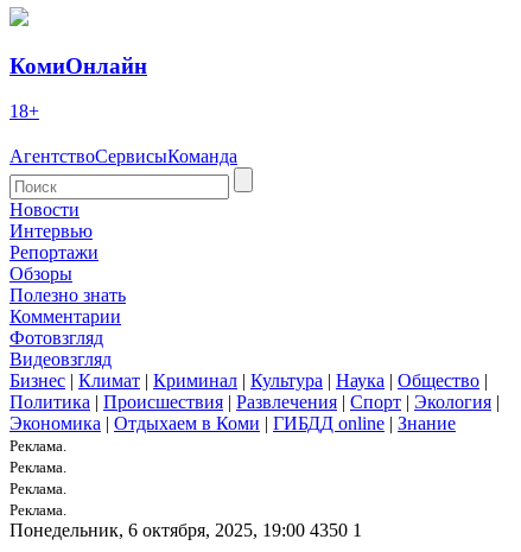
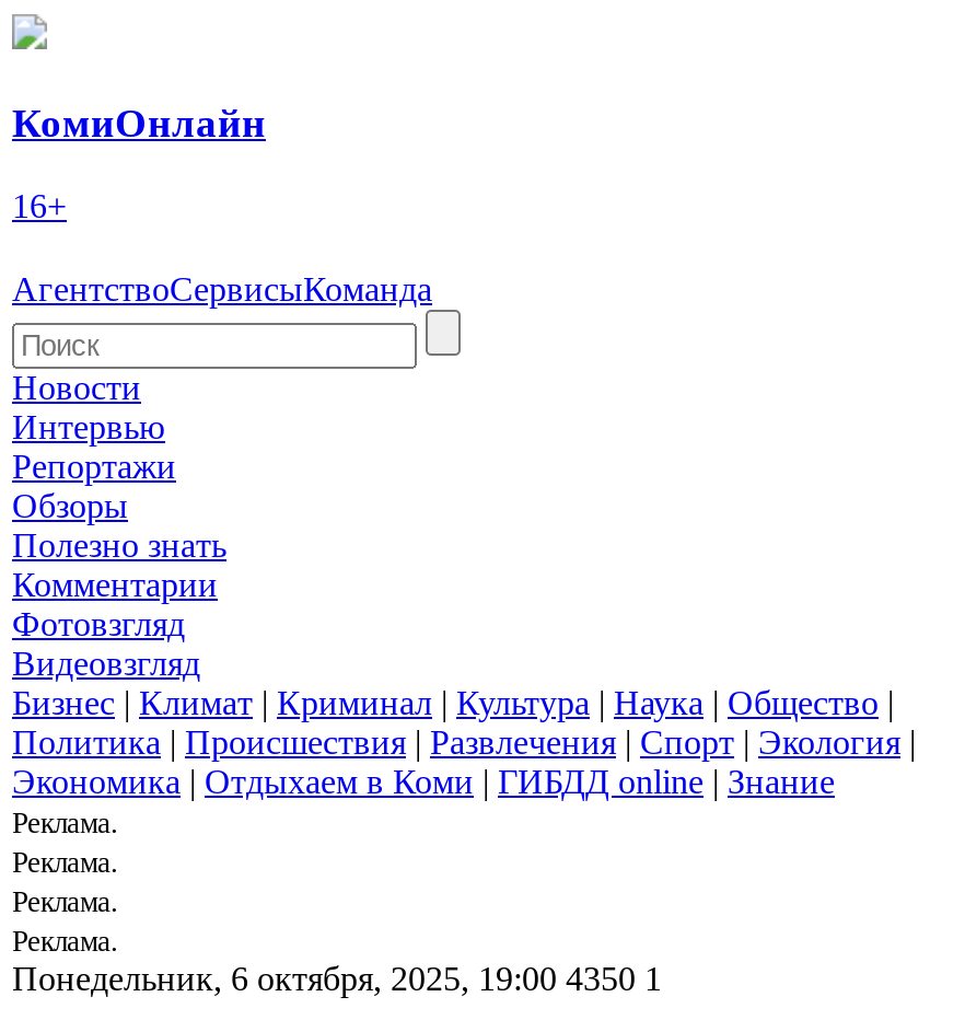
[9,101,39,122] 18+ -> [12,188,67,225] 16+

